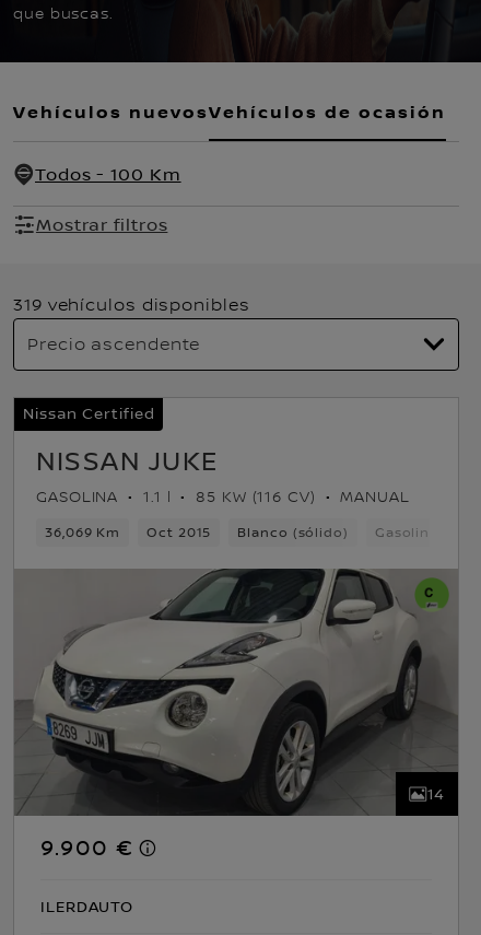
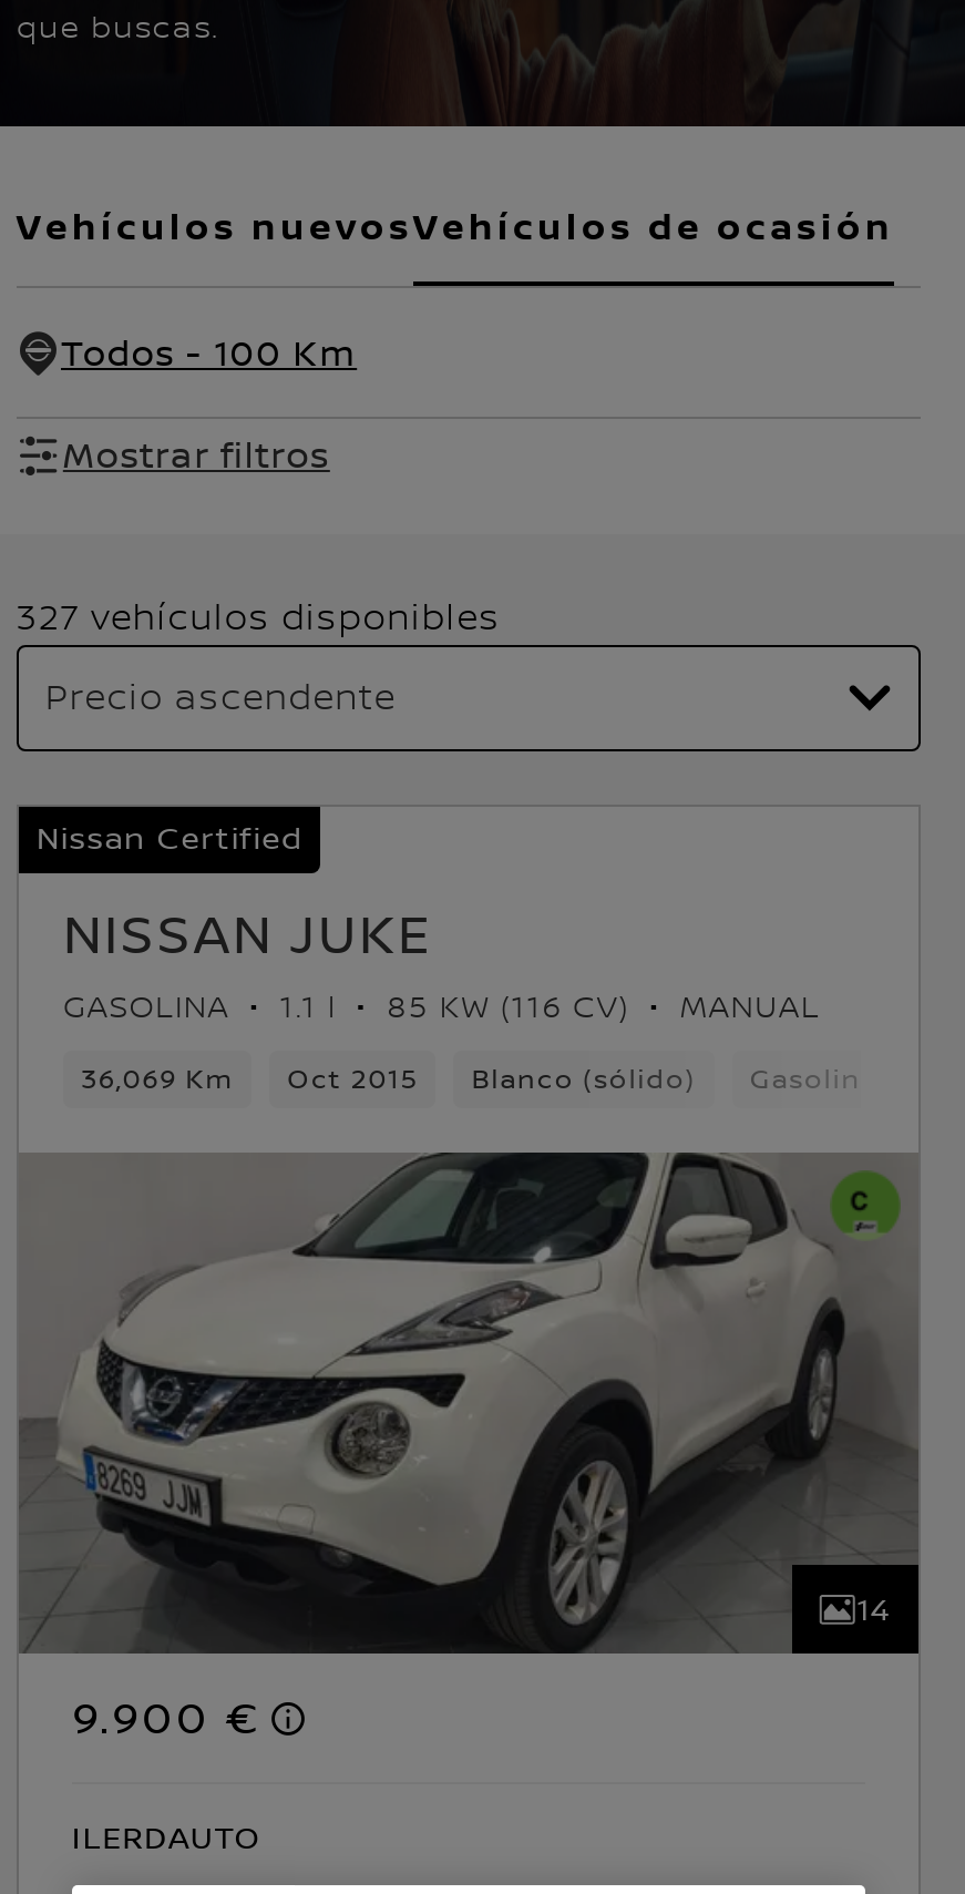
[13,292,250,316] 319 vehículos disponibles -> [17,592,501,641] 327 vehículos disponibles

